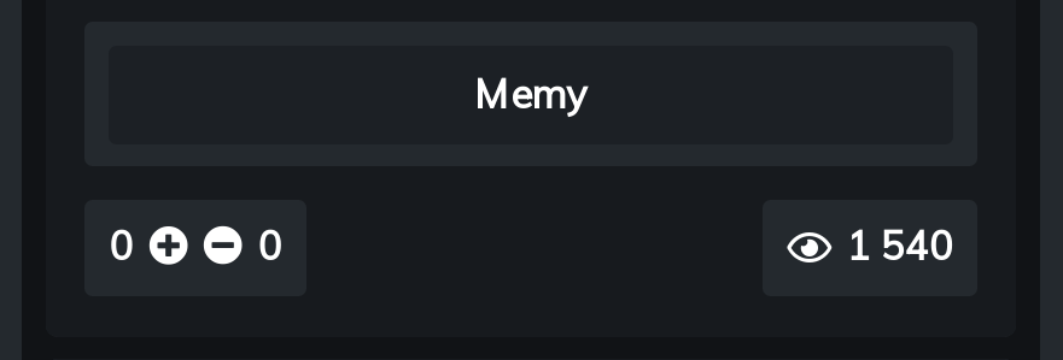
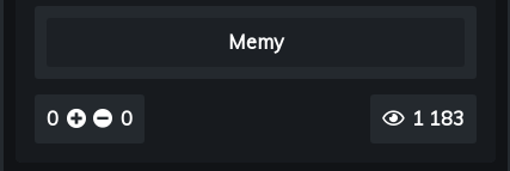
[847,222,953,270] 1 540 -> [412,106,464,130] 1 183

